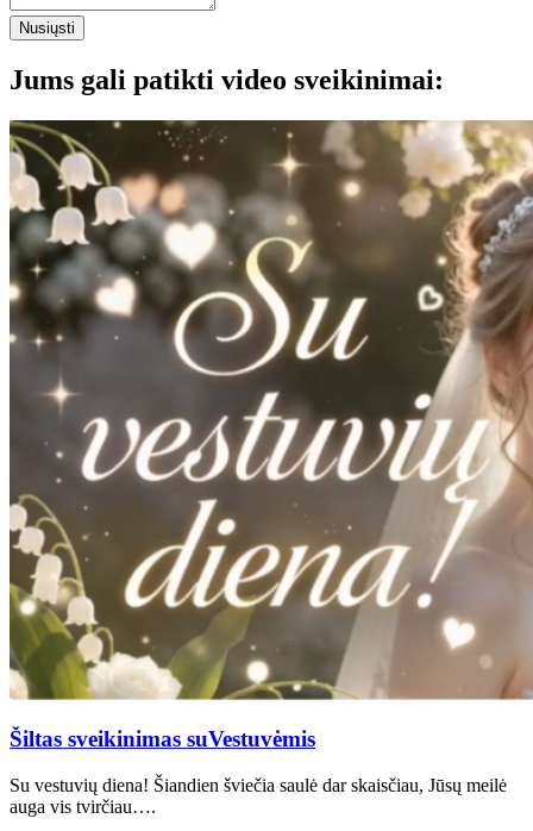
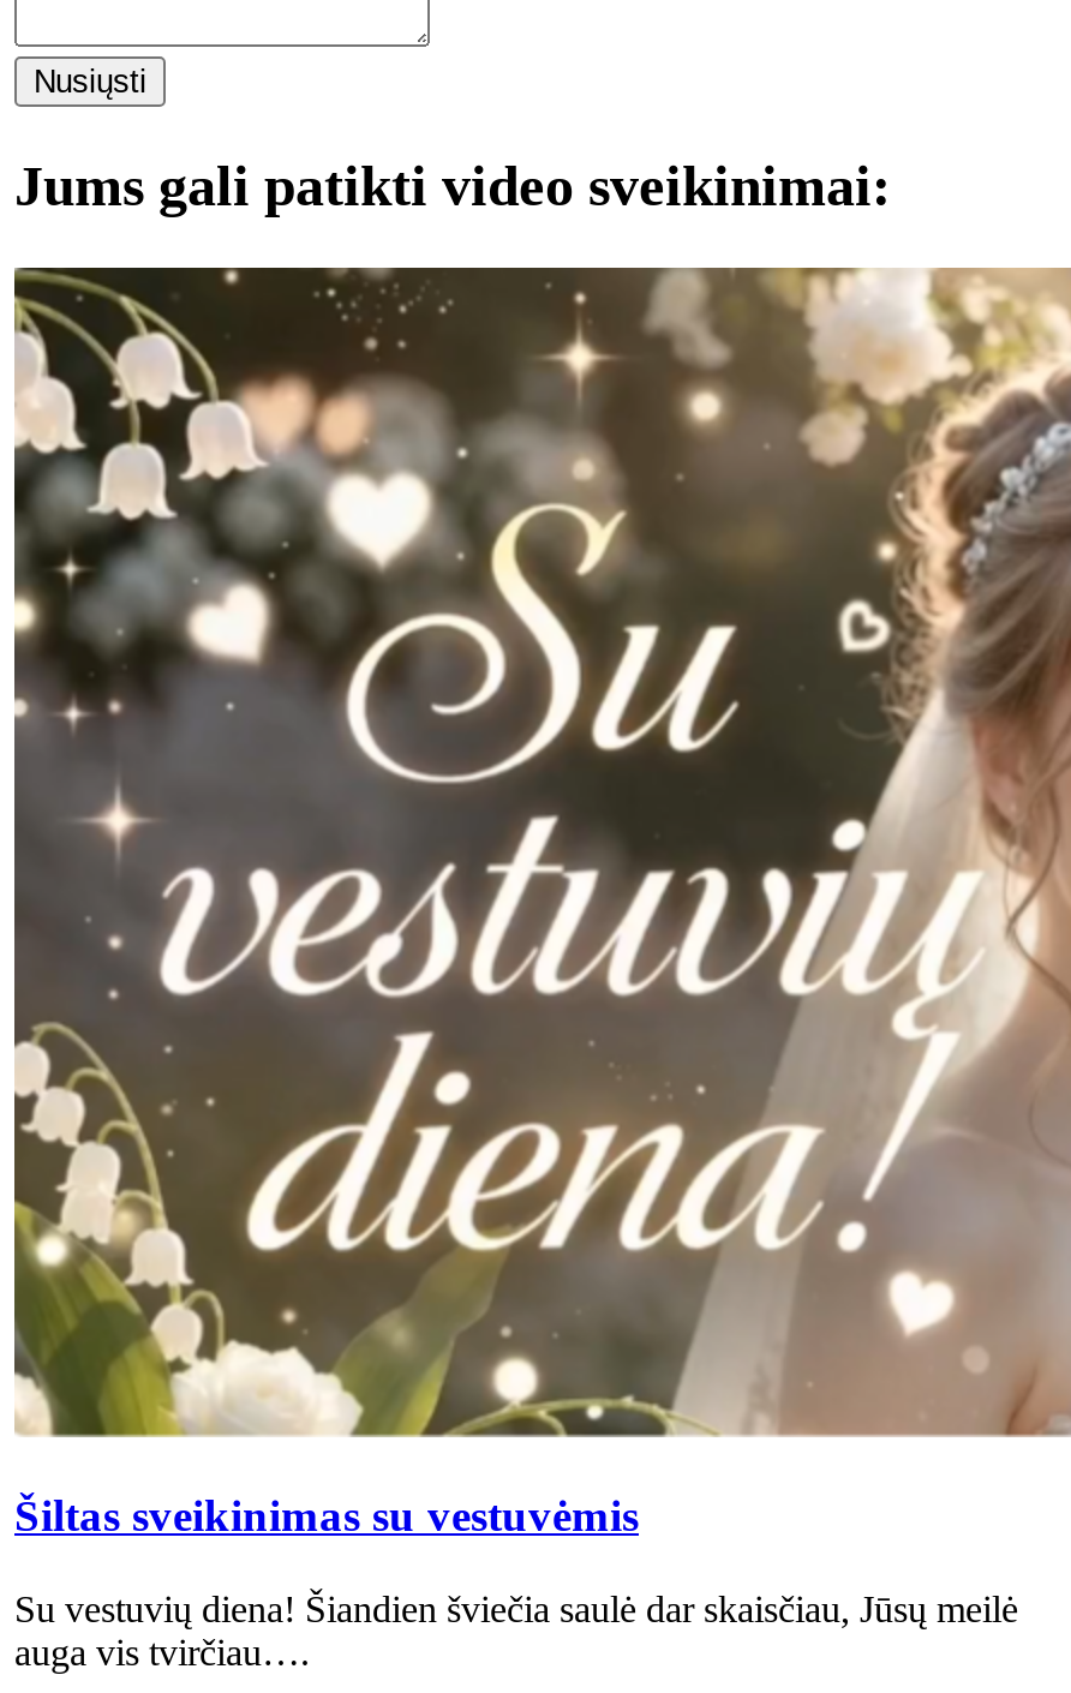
[10,727,315,752] Šiltas sveikinimas suVestuvėmis -> [14,1491,639,1541] Šiltas sveikinimas su vestuvėmis

